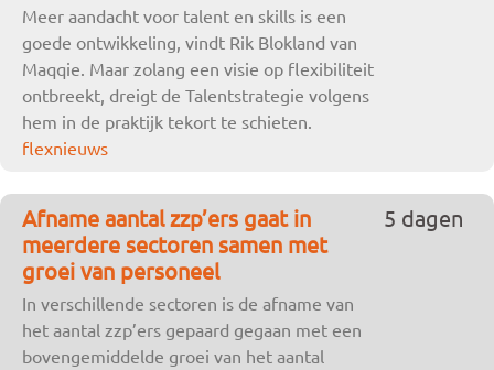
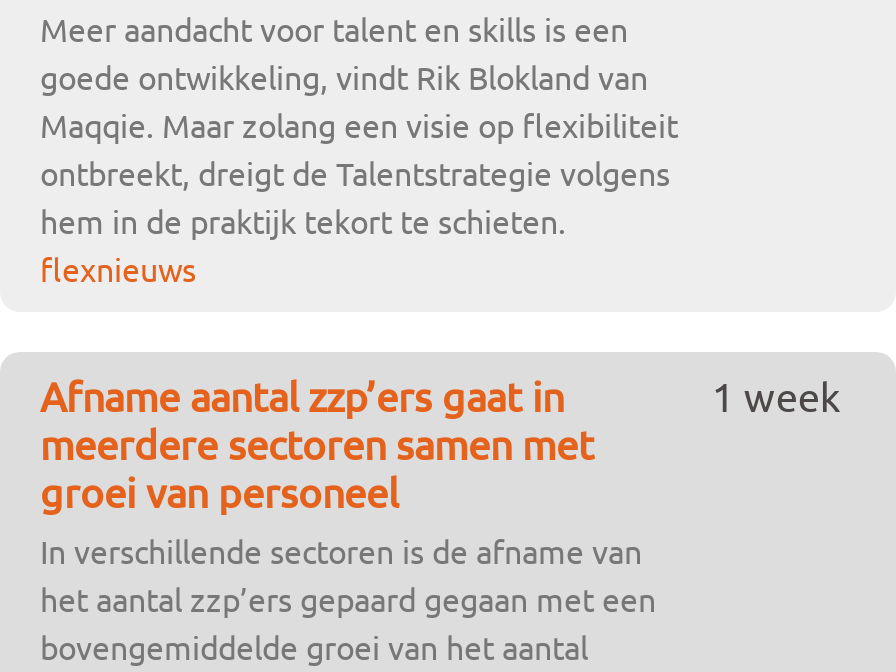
[384,204,463,231] 5 dagen -> [712,370,840,420] 1 week

